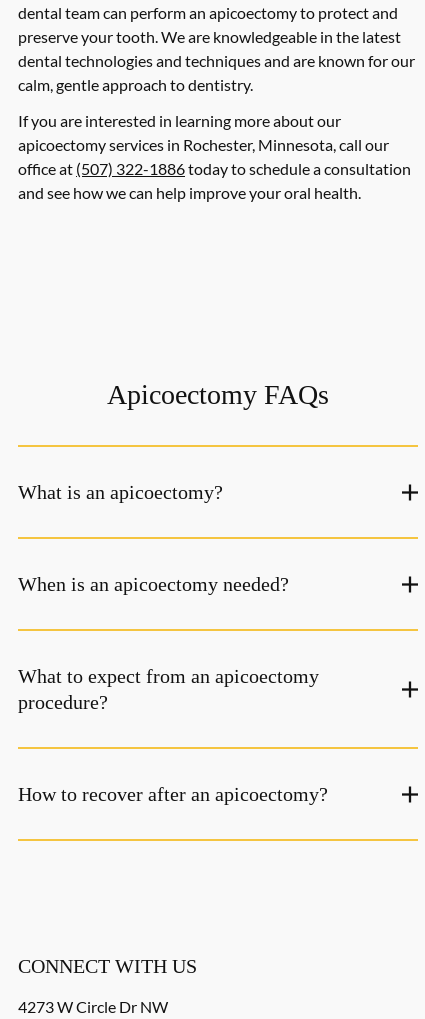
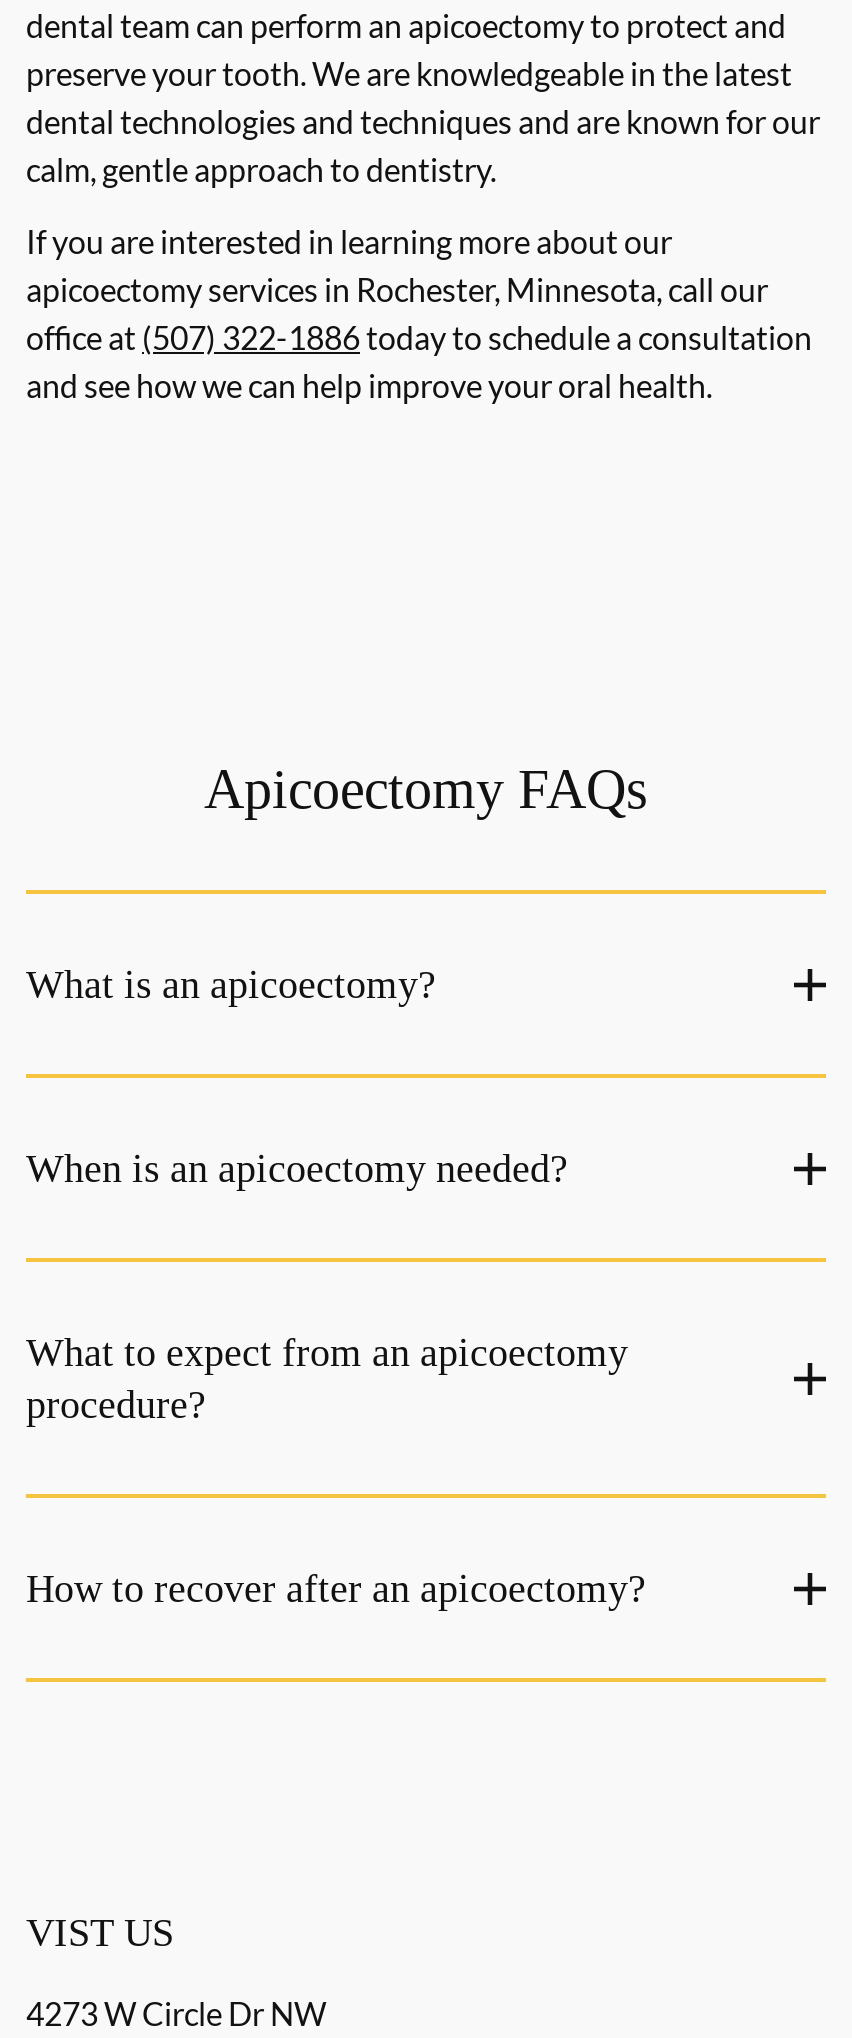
[18,955,197,977] CONNECT WITH US -> [26,1910,174,1954] VIST US

